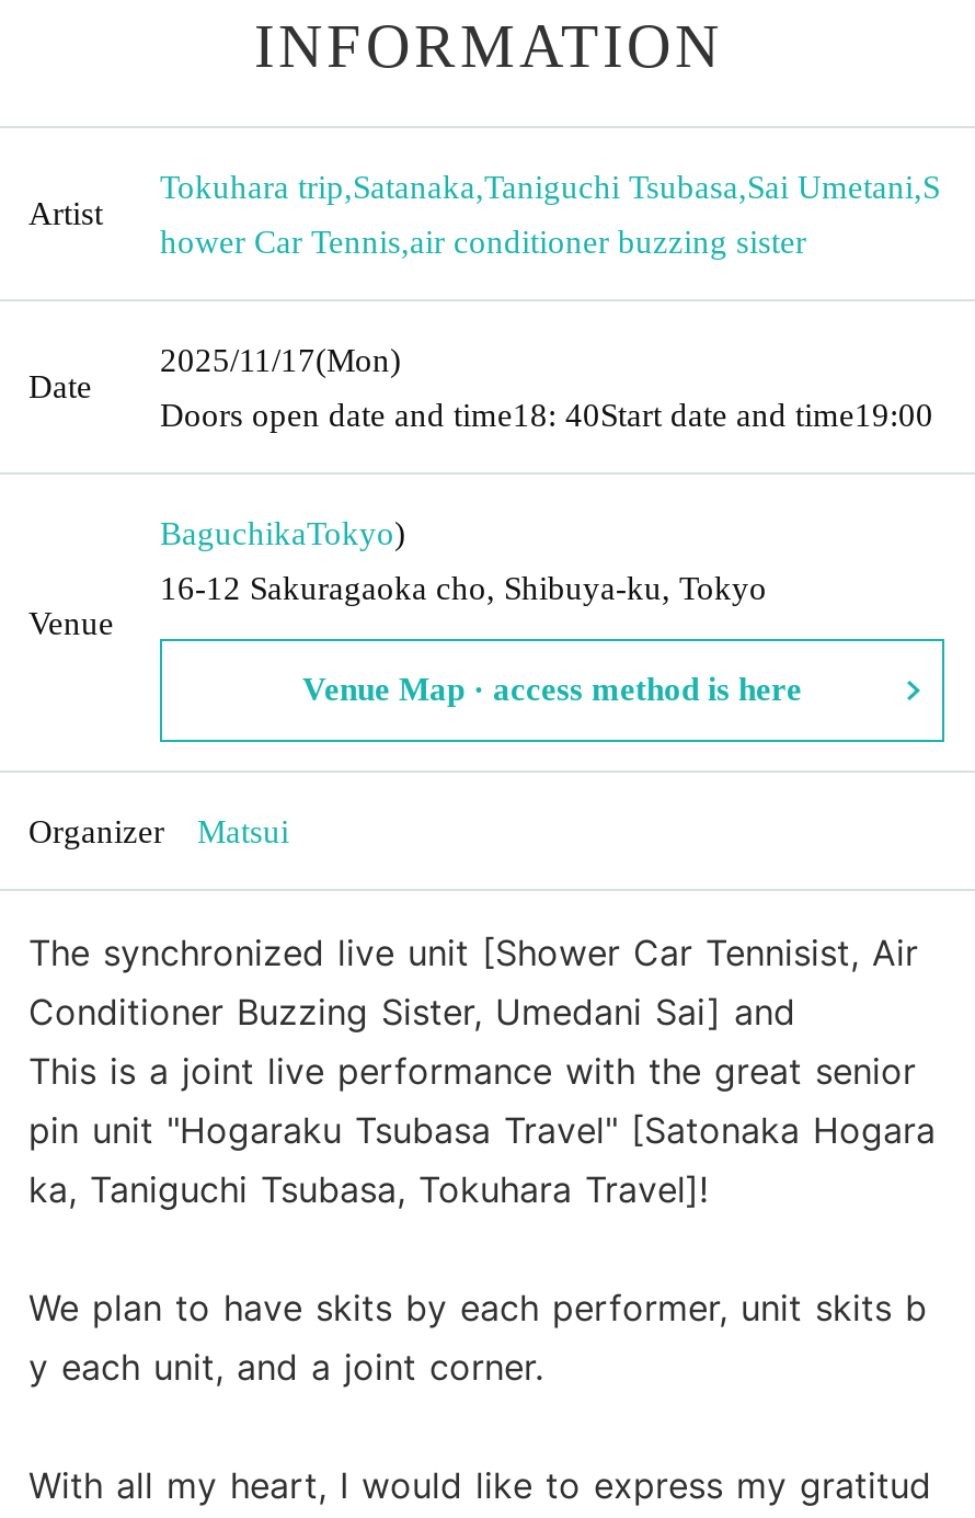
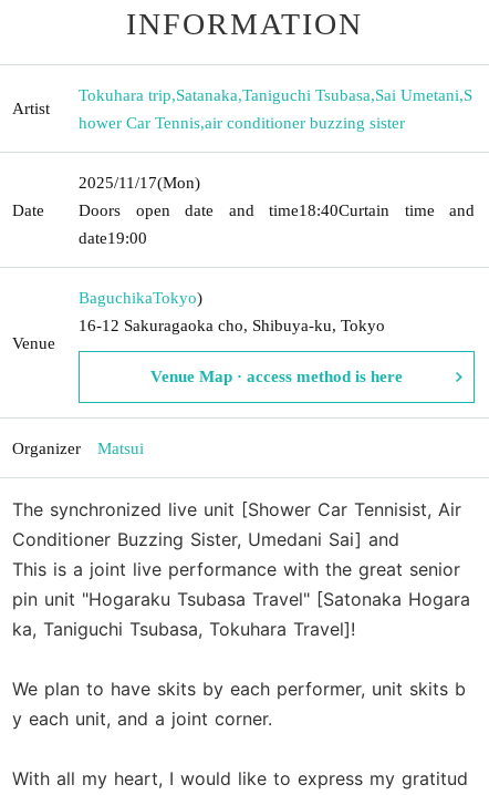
[160,397,933,432] Doors open date and time18: 40Start date and time19:00 -> [79,201,475,246] Doors open date and time 18:40Curtain time and | date 19:00

